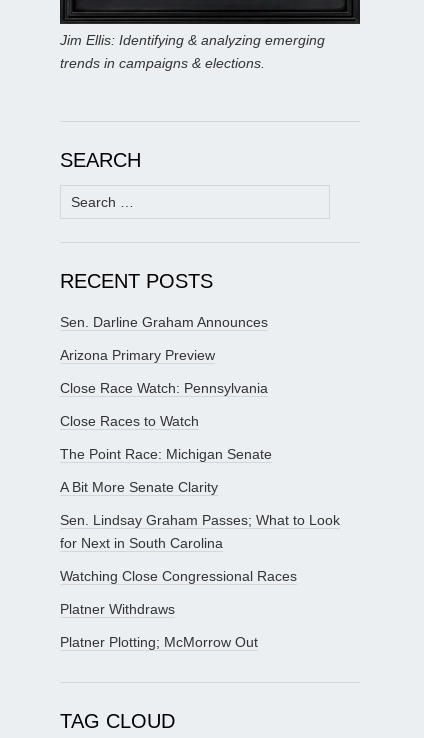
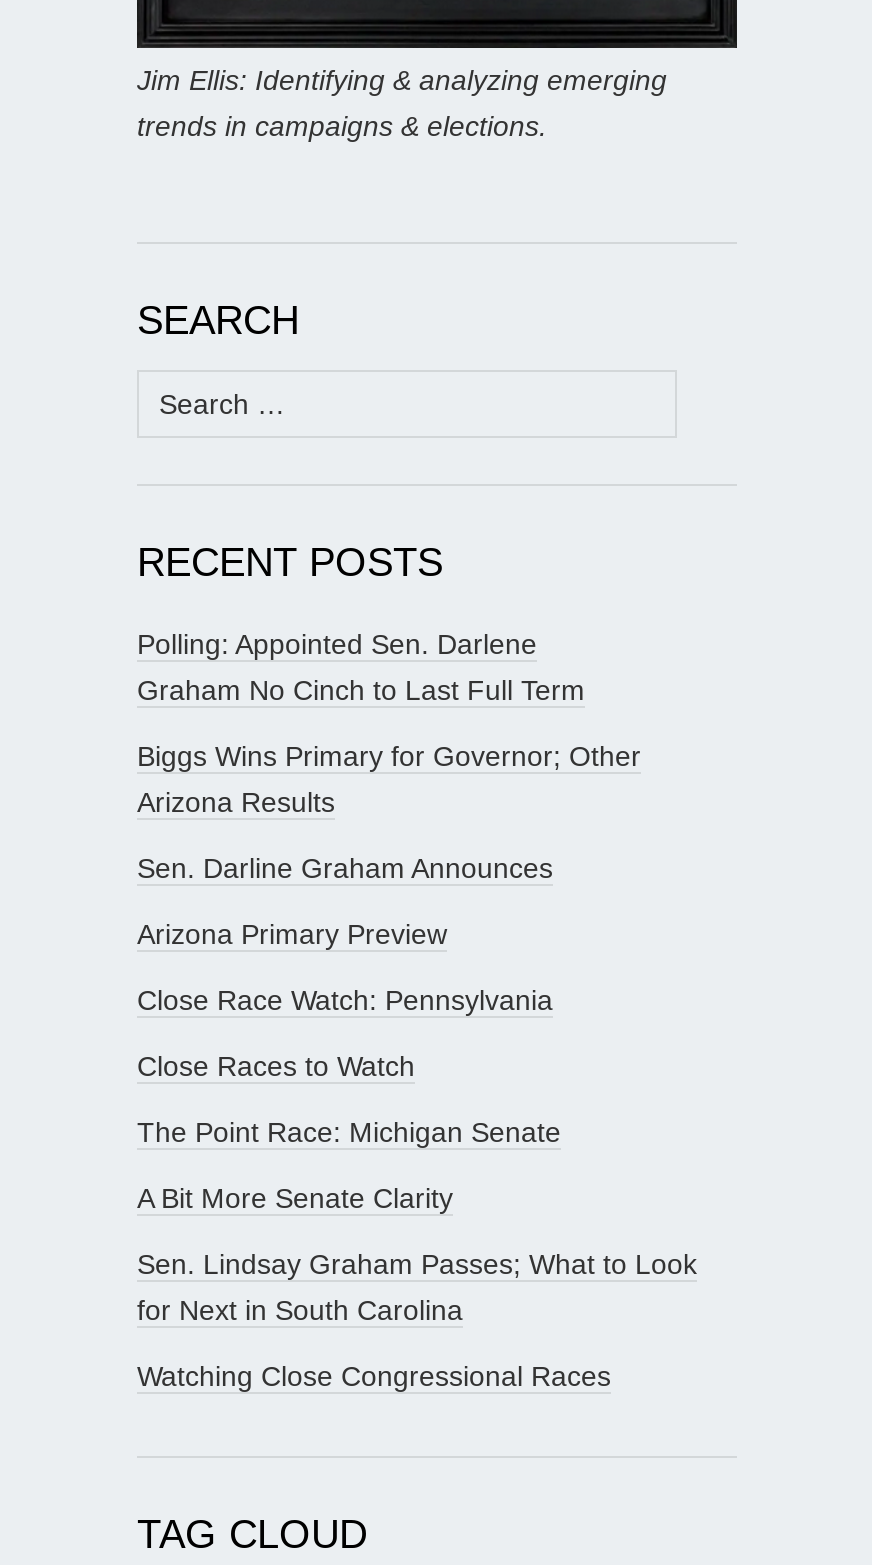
none -> [137,628,641,818] Polling: Appointed Sen. Darlene | Graham No Cinch to Last Full Term | Biggs Wins Primary for Governor; Other | Arizona Results
moved [60,314,340,584] -> [137,852,697,1392]: Sen. Darline Graham Announces | Arizona Primary Preview | Close Race Watch: Pennsylvania | ... | for Next in South Carolina | Watching Close Congressional Races
[60,601,258,650] Platner Withdraws | Platner Plotting; McMorrow Out -> none

